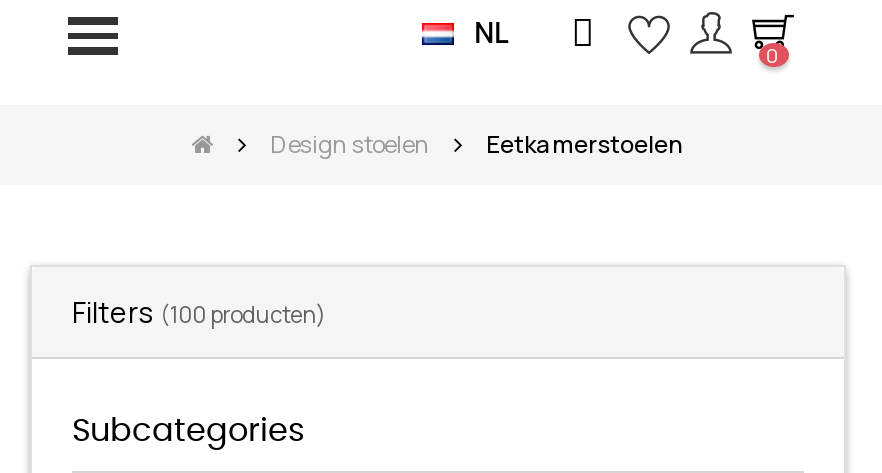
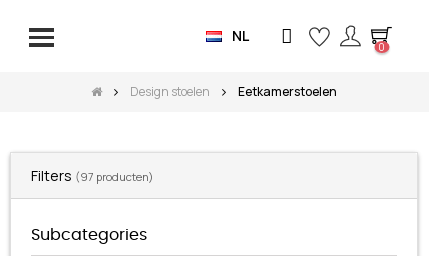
[72,293,326,331] Filters (100 producten) -> [31,166,154,185] Filters (97 producten)

